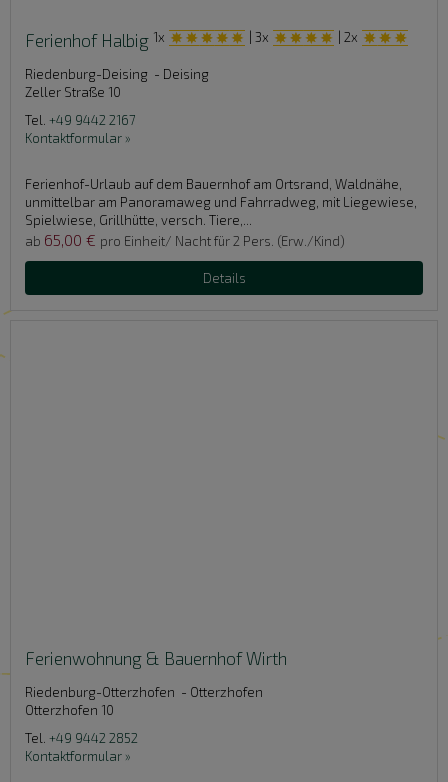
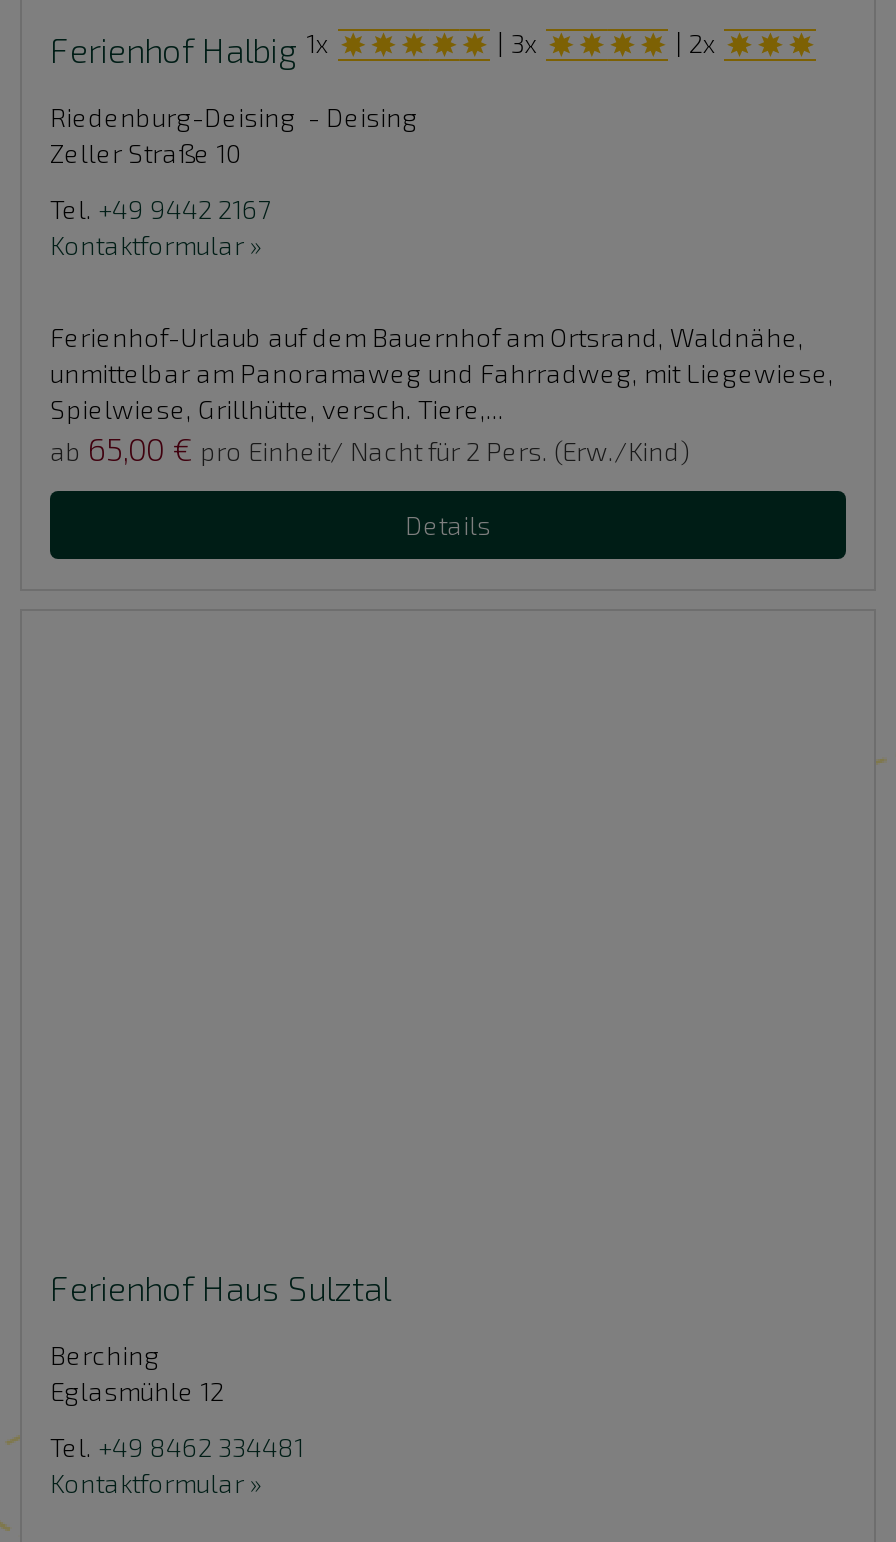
[25,648,287,668] Ferienwohnung & Bauernhof Wirth -> [50,1267,390,1307] Ferienhof Haus Sulztal
[25,684,263,718] Riedenburg-Otterzhofen - Otterzhofen | Otterzhofen 10 -> [50,1339,224,1407] Berching | Eglasmühle 12
[25,730,138,746] Tel. +49 9442 2852 -> [50,1431,304,1463] Tel. +49 8462 334481

